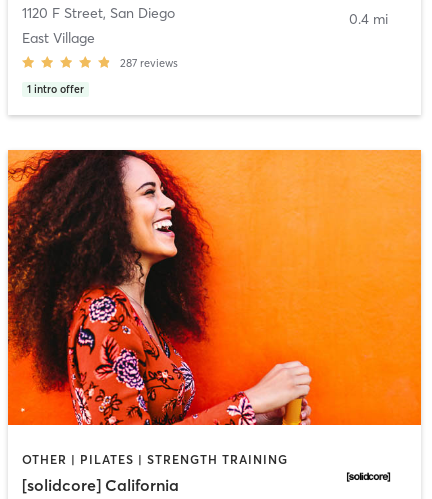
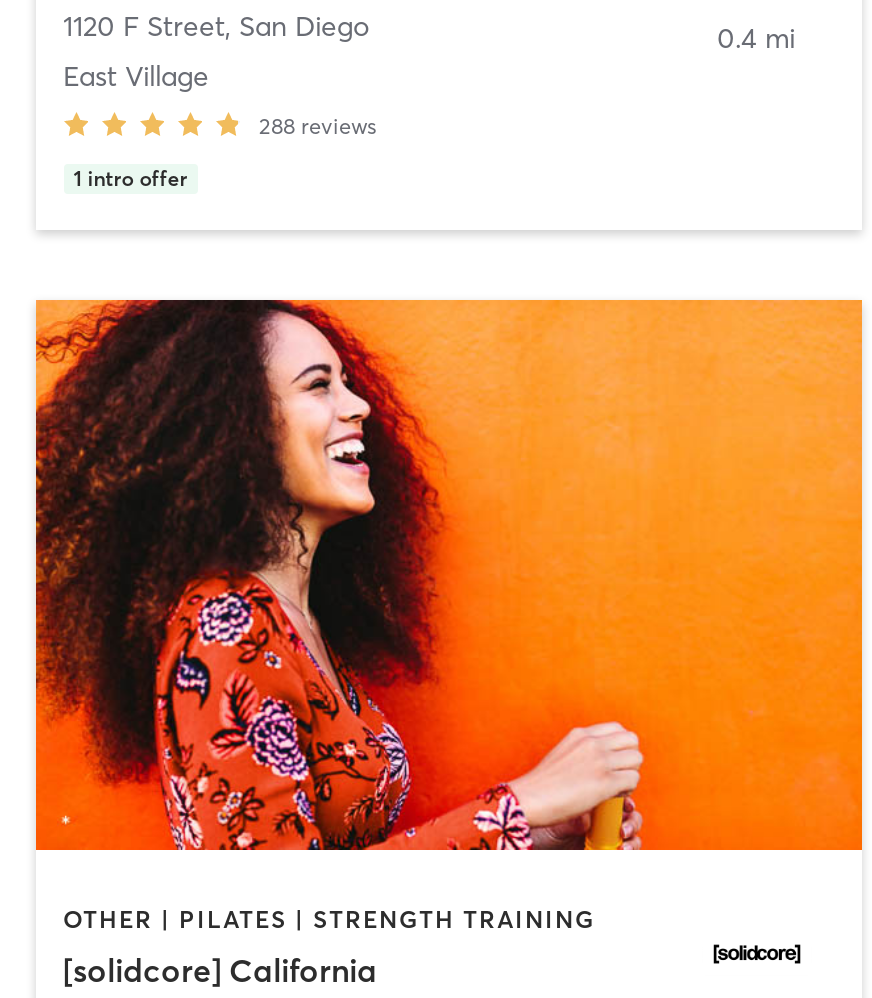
[119,56,177,70] 287 reviews -> [259,112,377,140] 288 reviews

